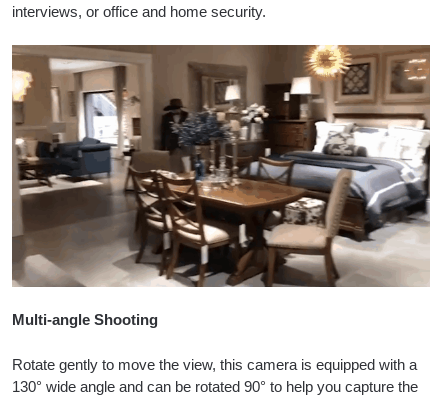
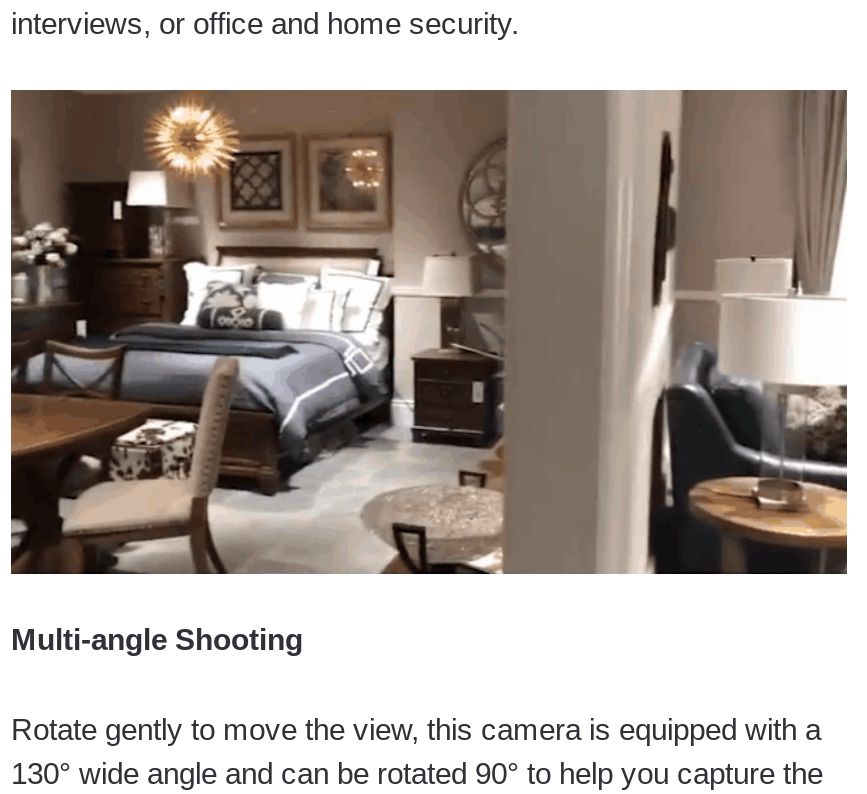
[11,45,431,288] [image] -> [9,90,849,576] [image]

